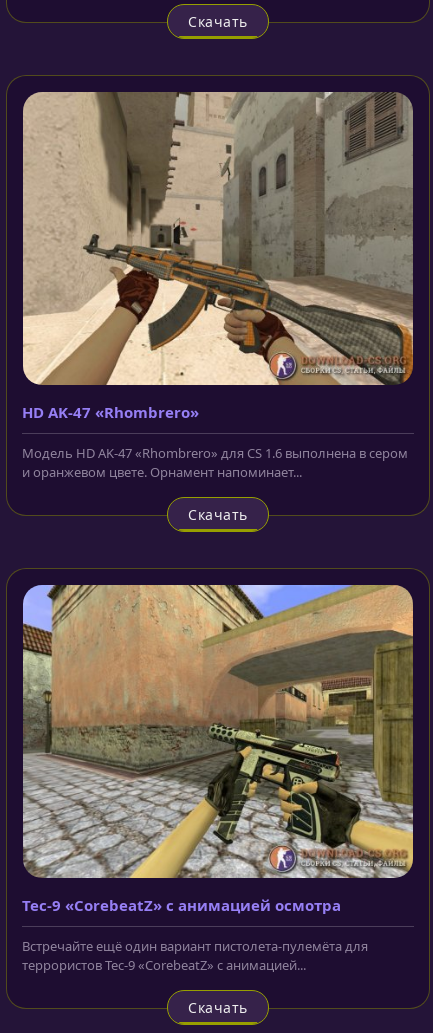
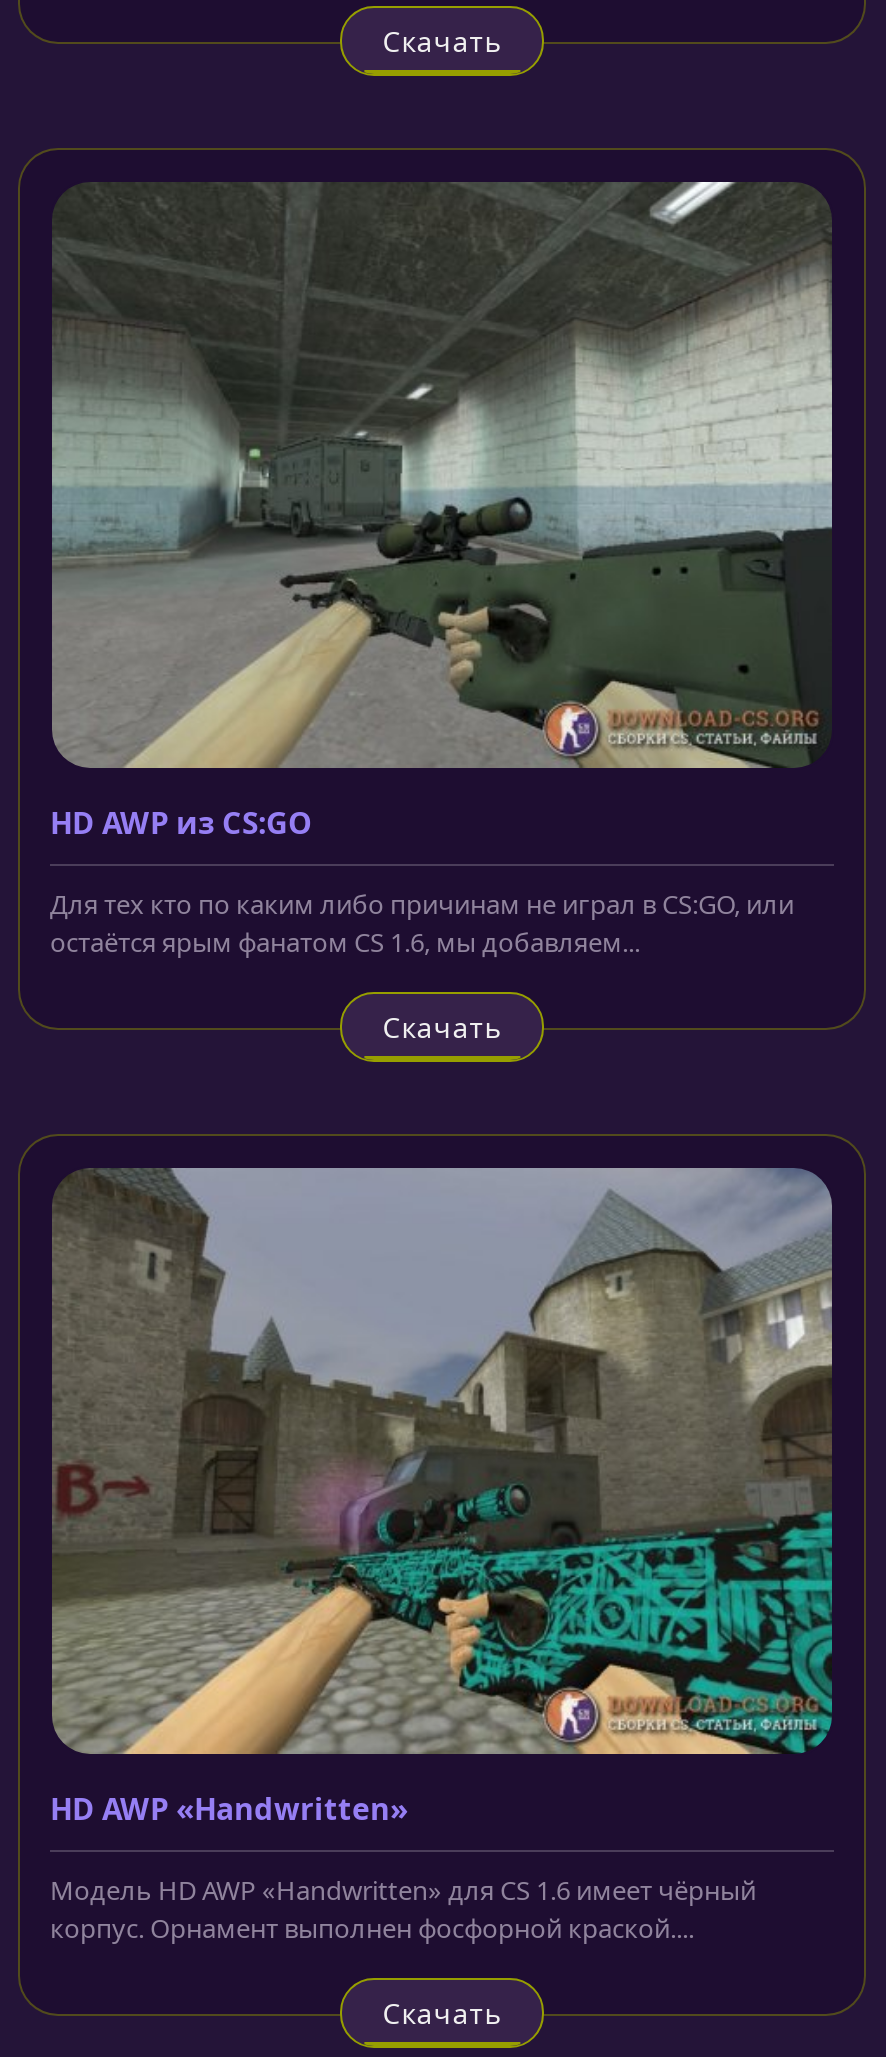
[22,91,414,422] [image] | HD AK-47 «Rhombrero» -> [50,180,834,842] [image] | HD AWP из CS:GO
[22,444,408,481] Модель HD AK-47 «Rhombrero» для CS 1.6 выполнена в сером | и оранжевом цвете. Орнамент напоминает... -> [50,886,794,960] Для тех кто по каким либо причинам не играл в CS:GO, или | остаётся ярым фанатом CS 1.6, мы добавляем...
[22,584,414,915] [image] | Tec-9 «CorebeatZ» с анимацией осмотра -> [50,1166,834,1828] [image] | HD AWP «Handwritten»
[22,937,368,974] Встречайте ещё один вариант пистолета-пулемёта для | террористов Tec-9 «CorebeatZ» с анимацией... -> [50,1872,756,1946] Модель HD AWP «Handwritten» для CS 1.6 имеет чёрный | корпус. Орнамент выполнен фосфорной краской....

